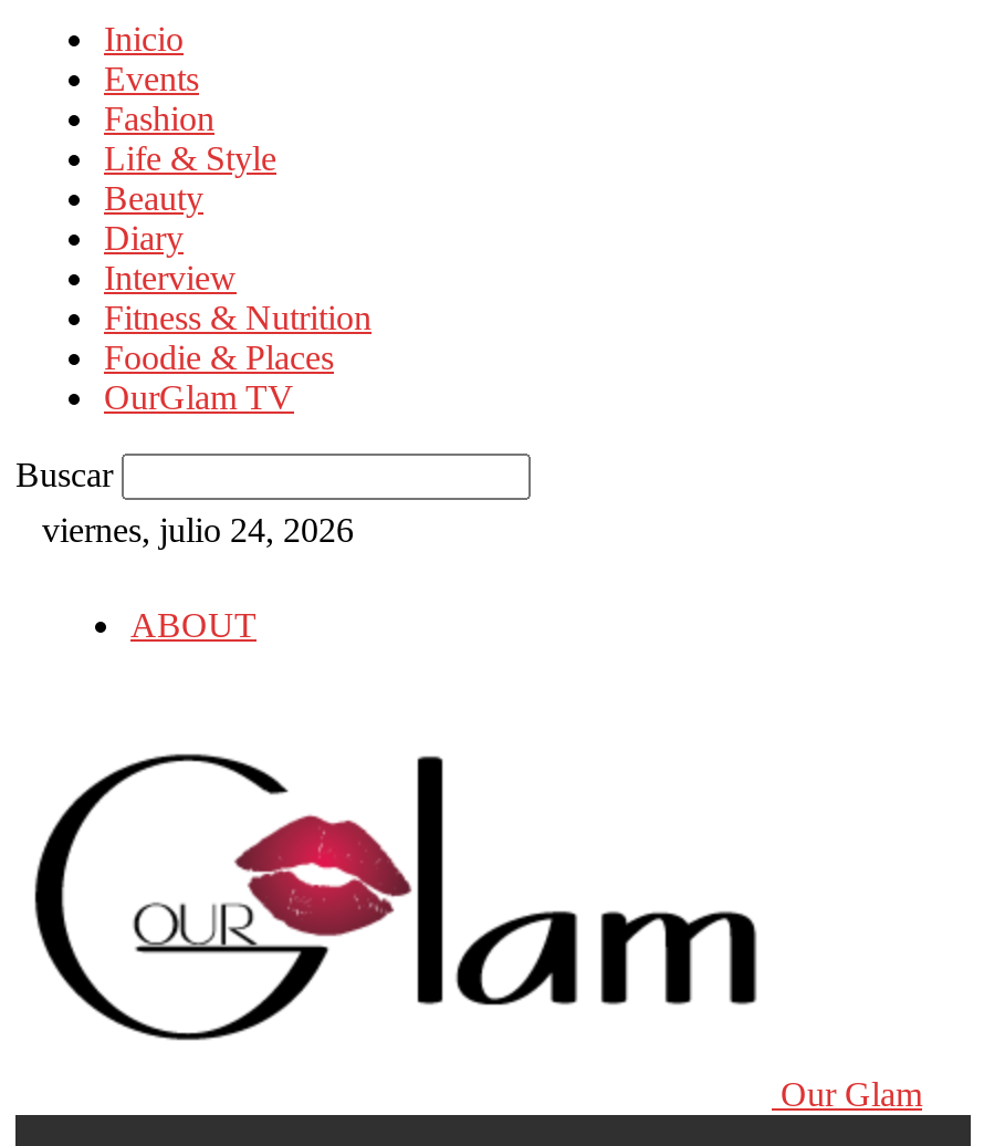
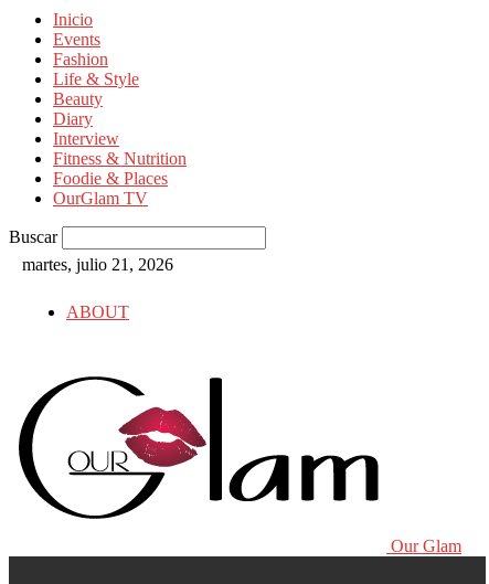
[42,511,354,549] viernes, julio 24, 2026 -> [22,255,173,274] martes, julio 21, 2026

